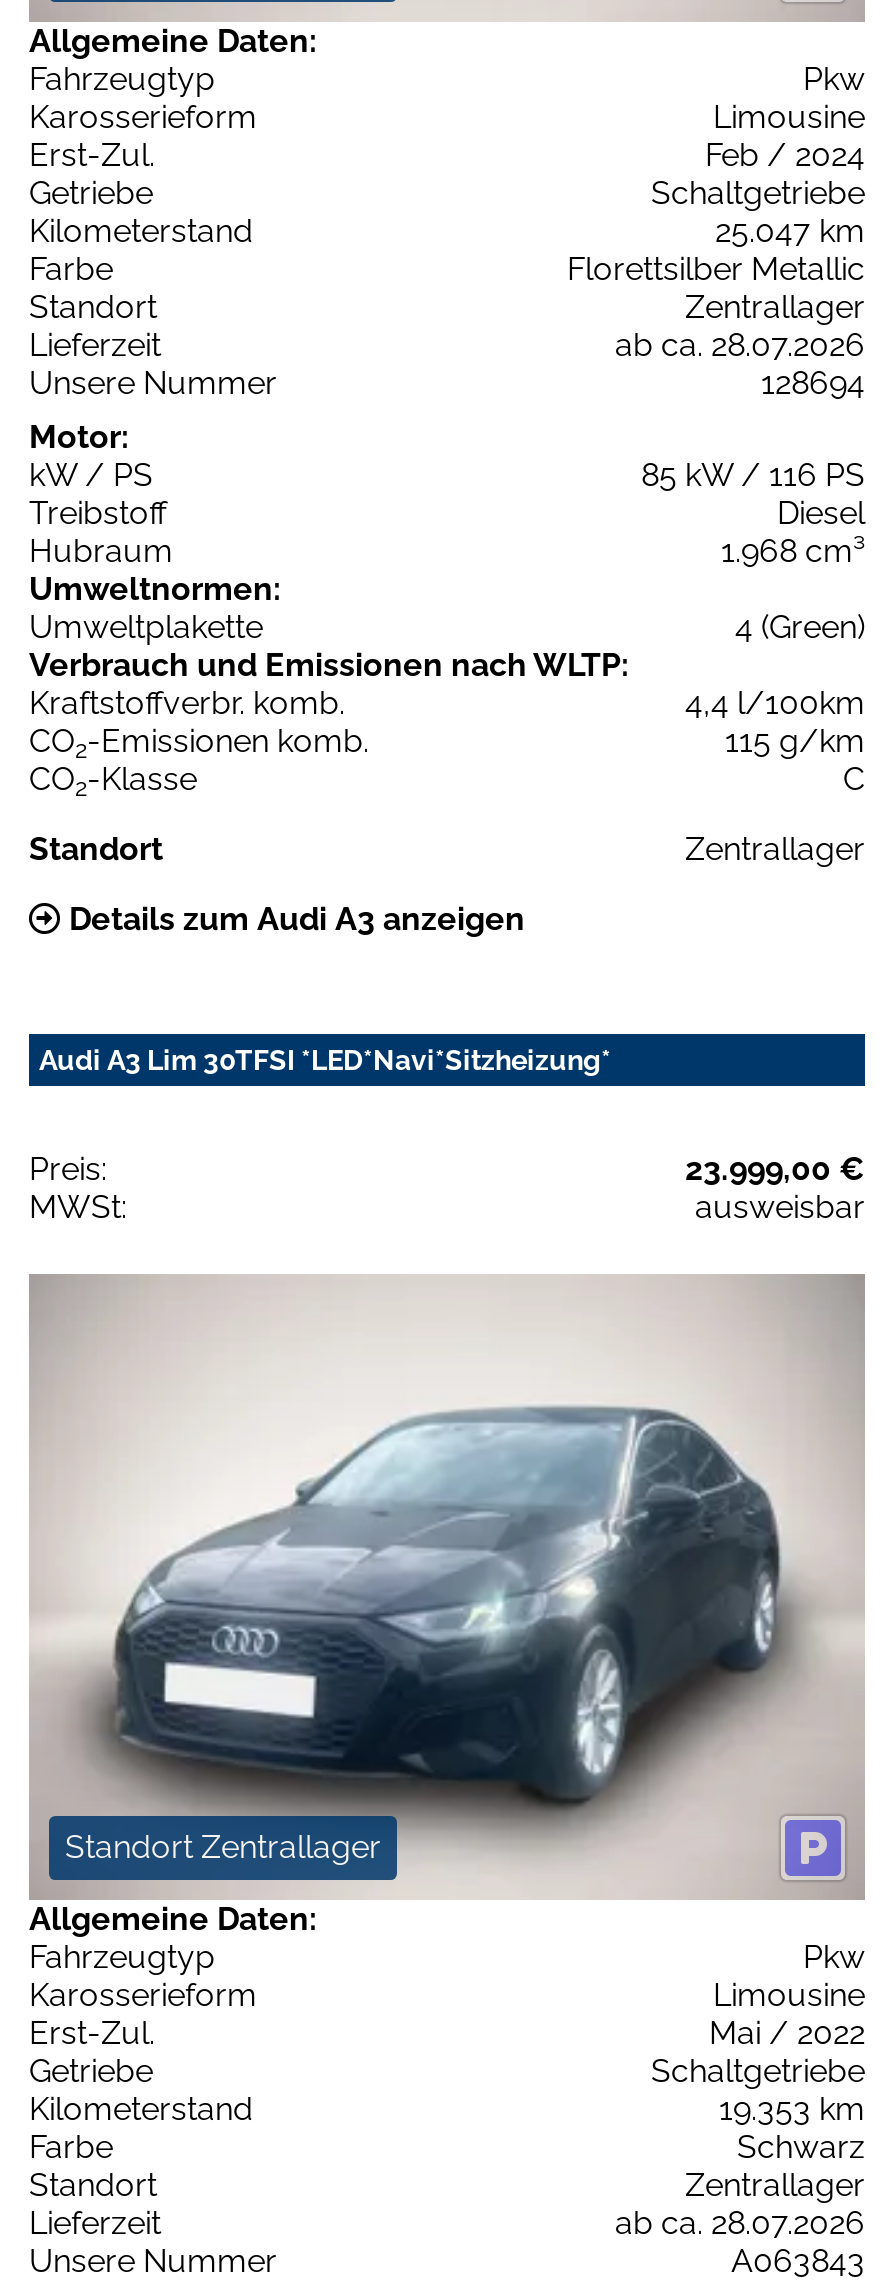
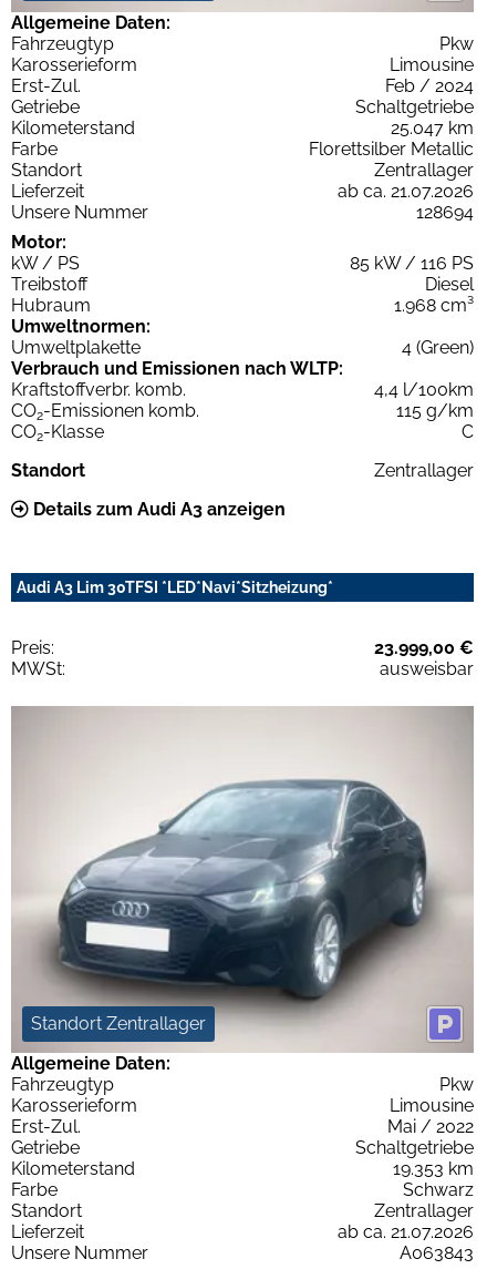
[615,325,865,363] ab ca. 28.07.2026 -> [338,180,474,201] ab ca. 21.07.2026
[615,2204,865,2242] ab ca. 28.07.2026 -> [338,1222,474,1243] ab ca. 21.07.2026

